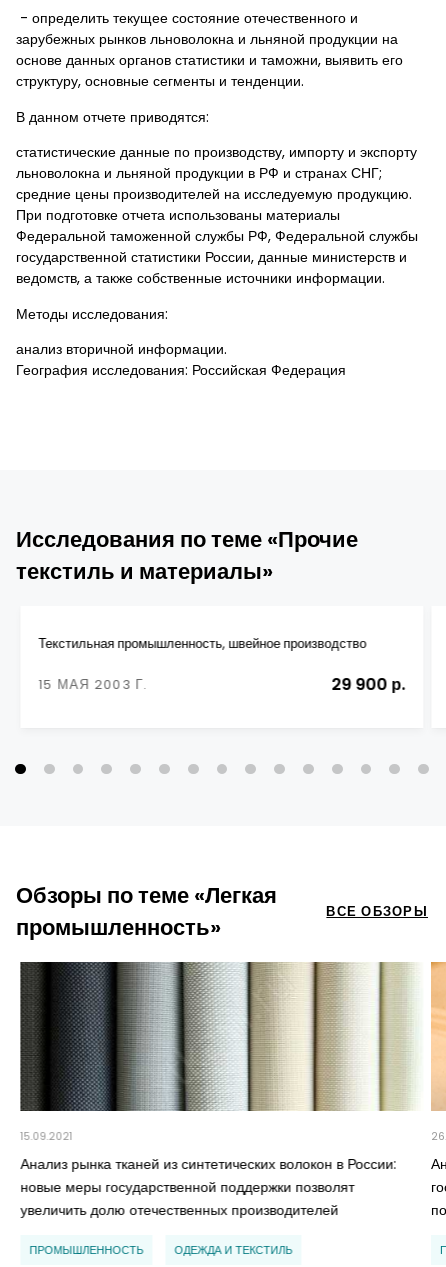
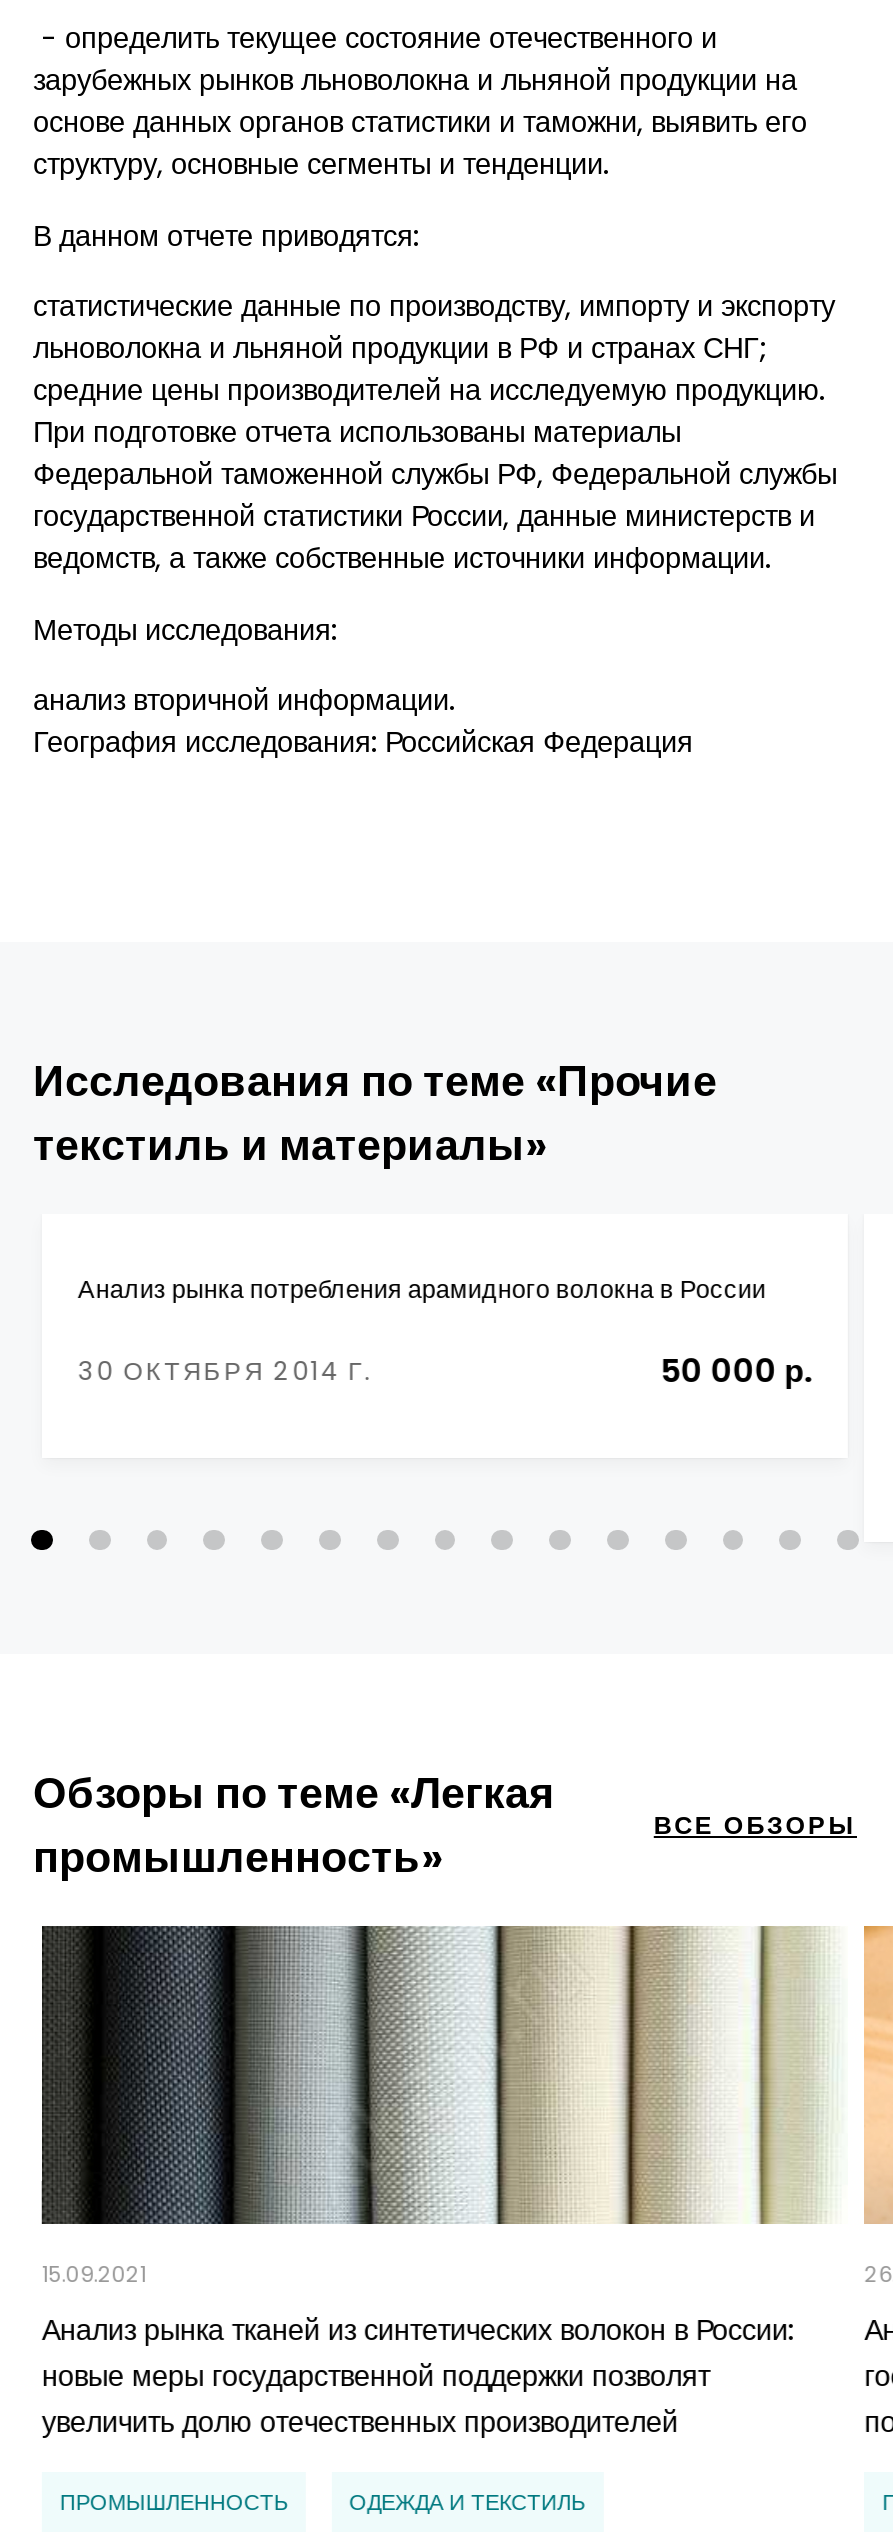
[38,635,366,652] Текстильная промышленность, швейное производство -> [78,1273,766,1307] Анализ рынка потребления арамидного волокна в России
[38,673,406,696] 15 МАЯ 2003 Г. | 29 900 р. -> [78,1347,812,1393] 30 ОКТЯБРЯ 2014 Г. | 50 000 р.

